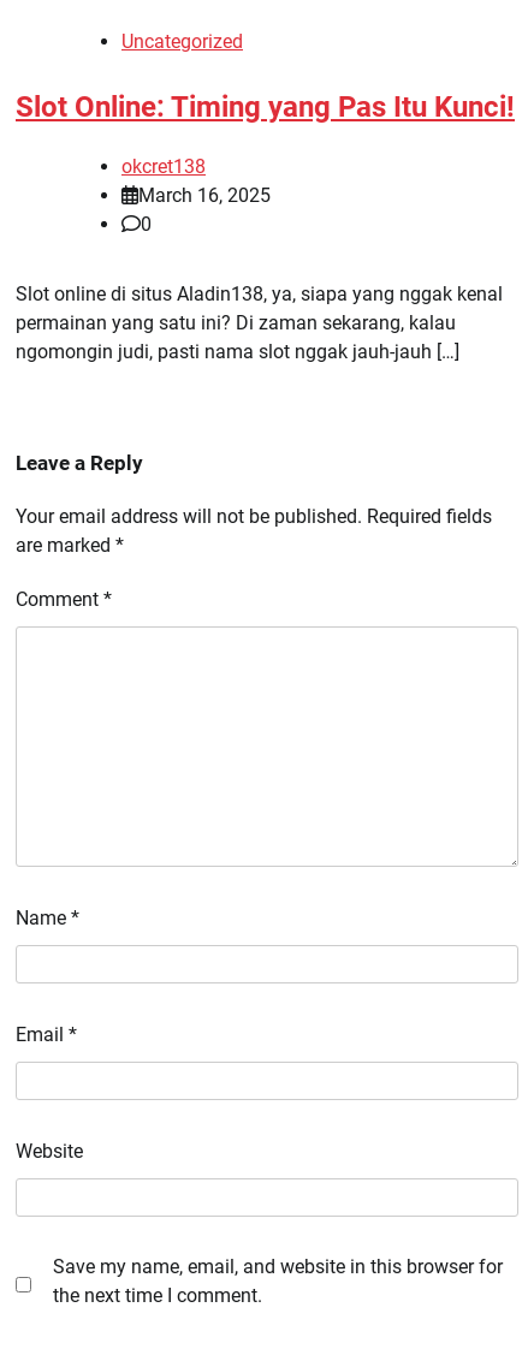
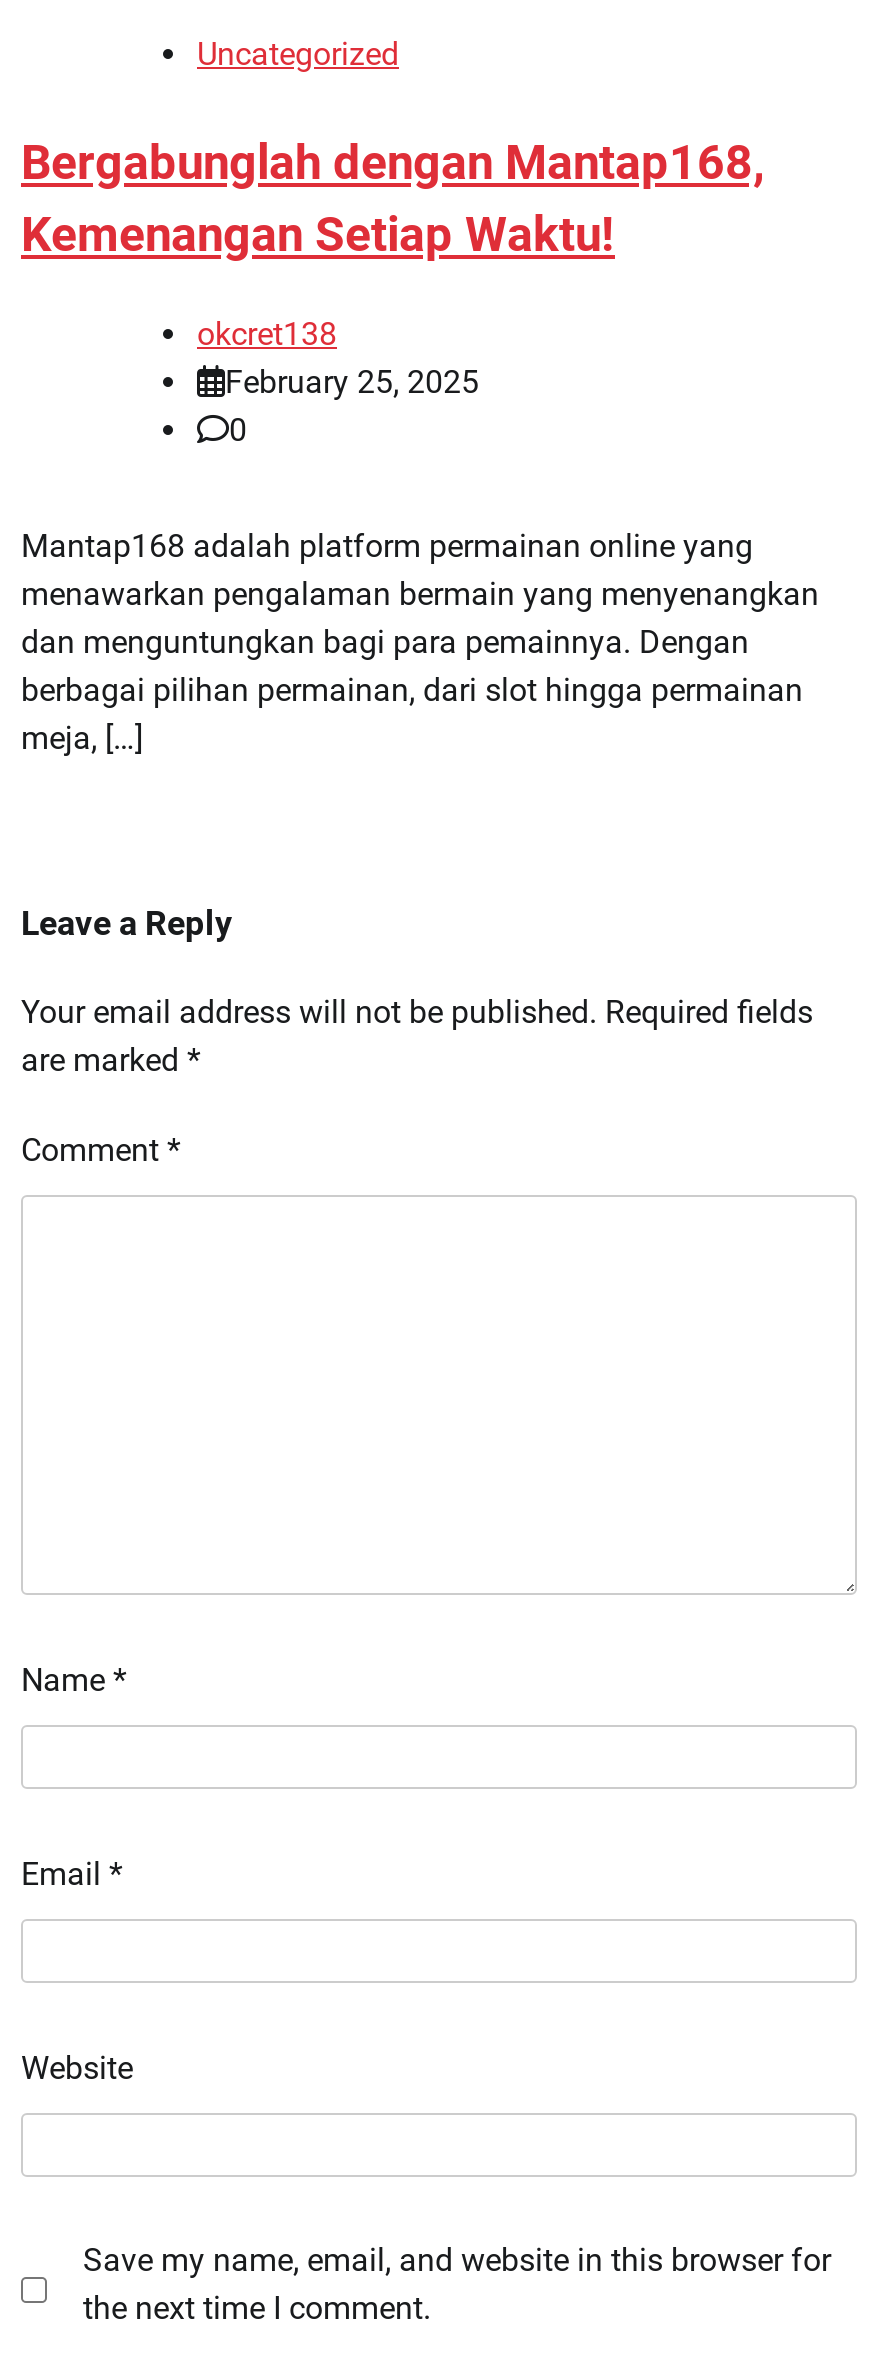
[16,91,515,124] Slot Online: Timing yang Pas Itu Kunci! -> [21,136,765,264] Bergabunglah dengan Mantap168, | Kemenangan Setiap Waktu!
[138,184,271,207] March 16, 2025 -> [225,364,479,402] February 25, 2025
[16,283,503,363] Slot online di situs Aladin138, ya, siapa yang nggak kenal | permainan yang satu ini? Di zaman sekarang, kalau | ngomongin judi, pasti nama slot nggak jauh-jauh […] -> [21,528,819,758] Mantap168 adalah platform permainan online yang | menawarkan pengalaman bermain yang menyenangkan | dan menguntungkan bagi para pemainnya. Dengan | berbagai pilihan permainan, dari slot hingga permainan | meja, […]

